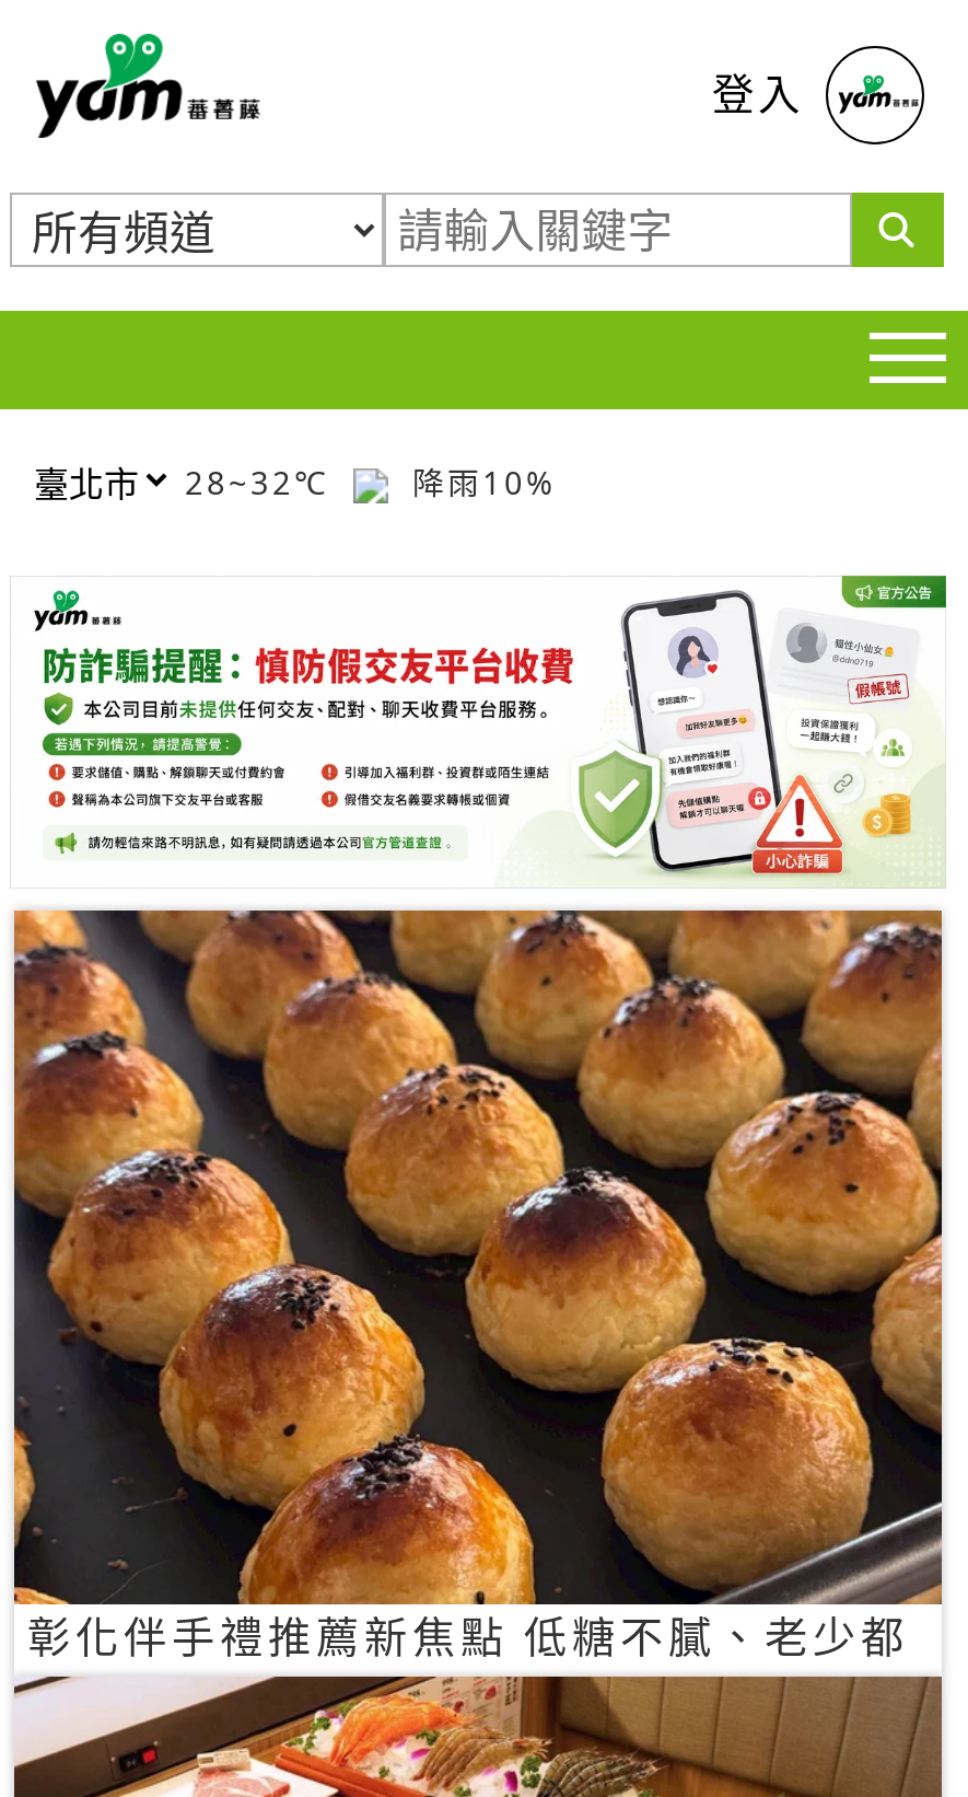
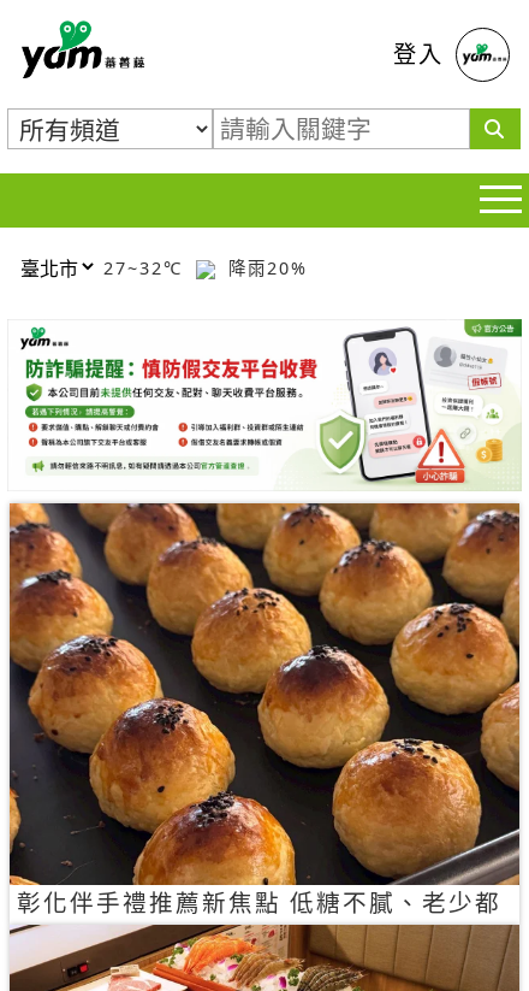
[185,461,342,502] 28~32℃ -> [103,256,190,279] 27~32℃
[399,461,557,502] 降雨10% -> [221,256,308,279] 降雨20%

